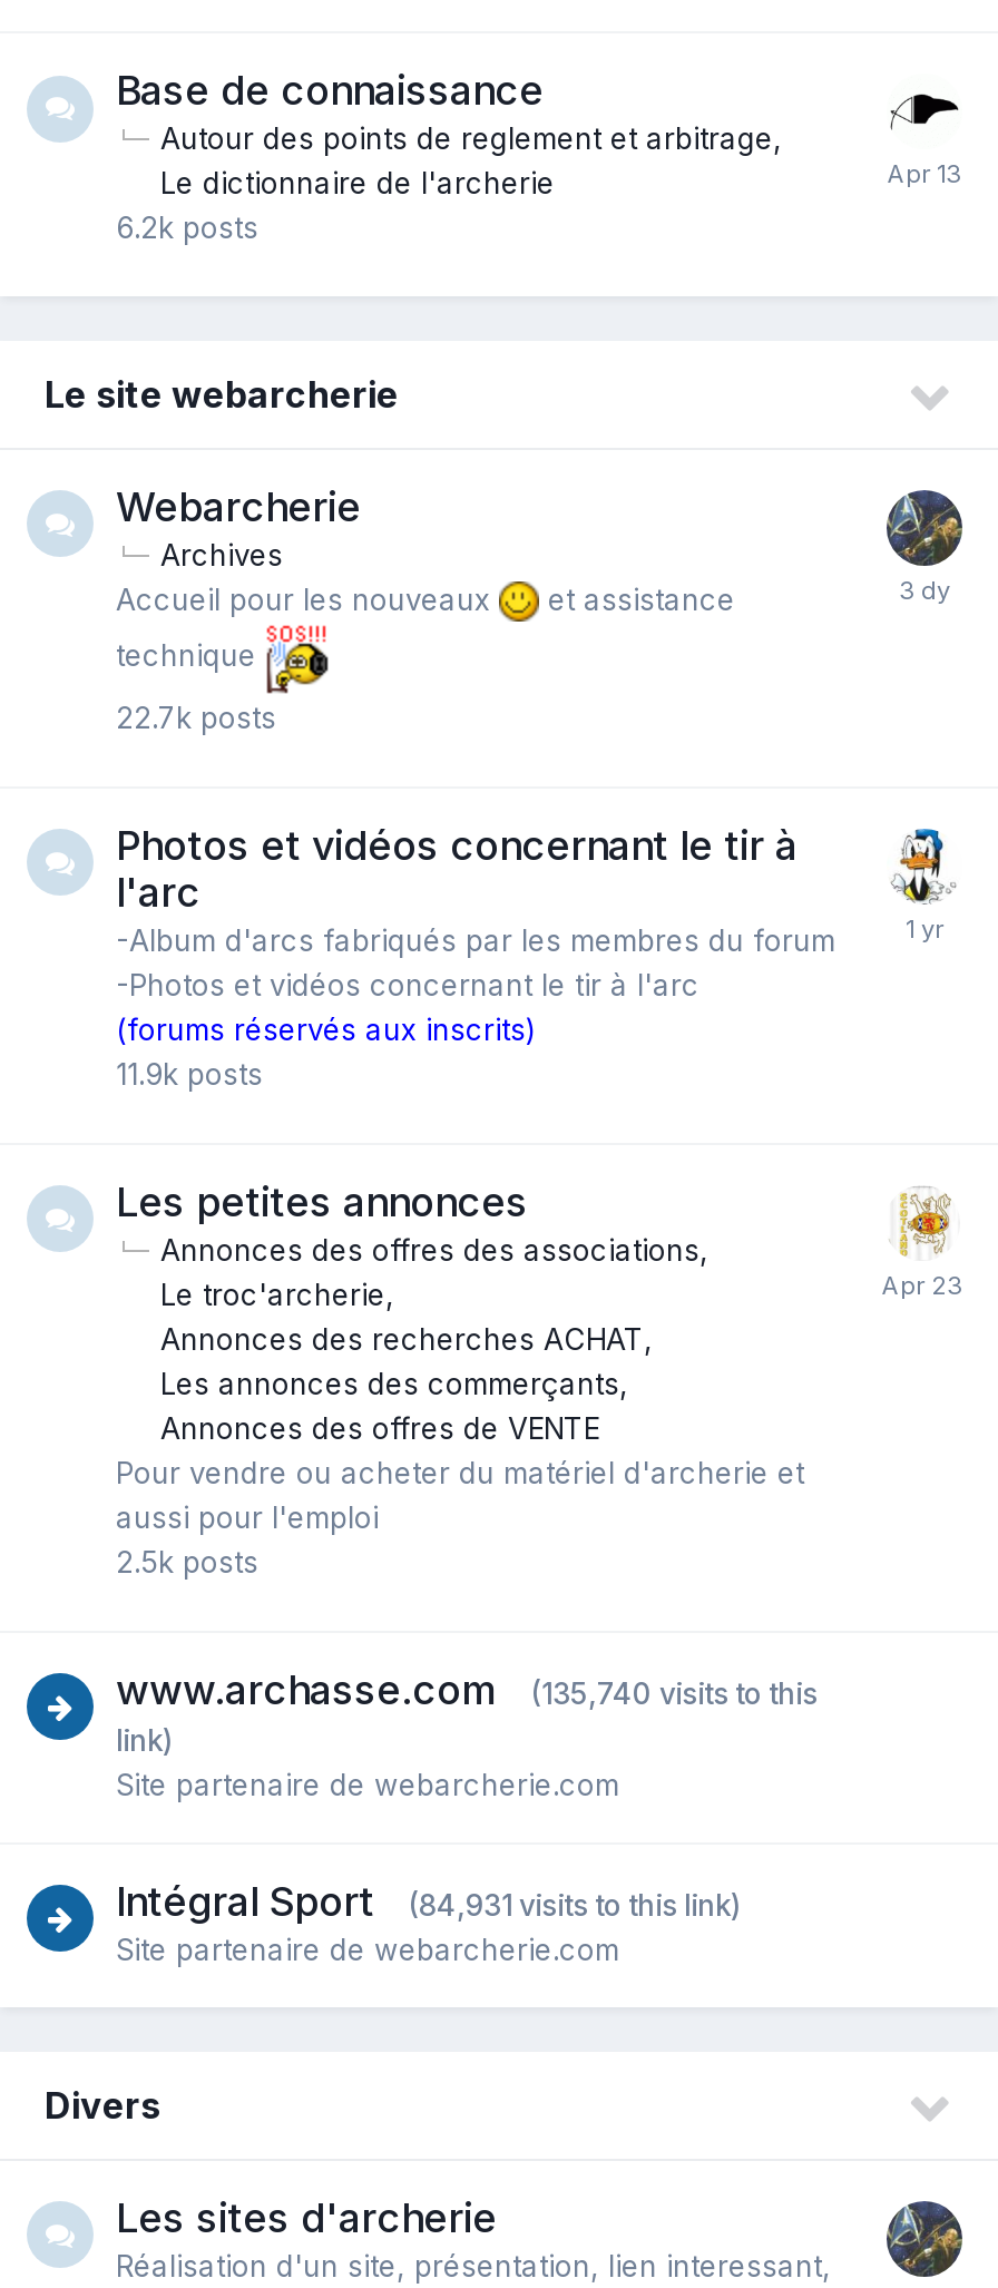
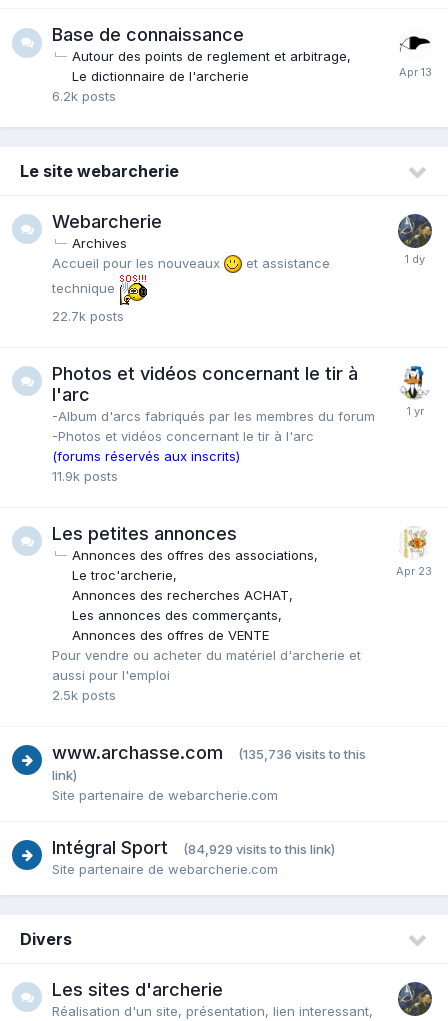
[530,1675,818,1710] (135,740 visits to this -> [238,746,366,762] (135,736 visits to this
[408,1886,740,1922] (84,931 visits to this link) -> [183,841,335,857] (84,929 visits to this link)

